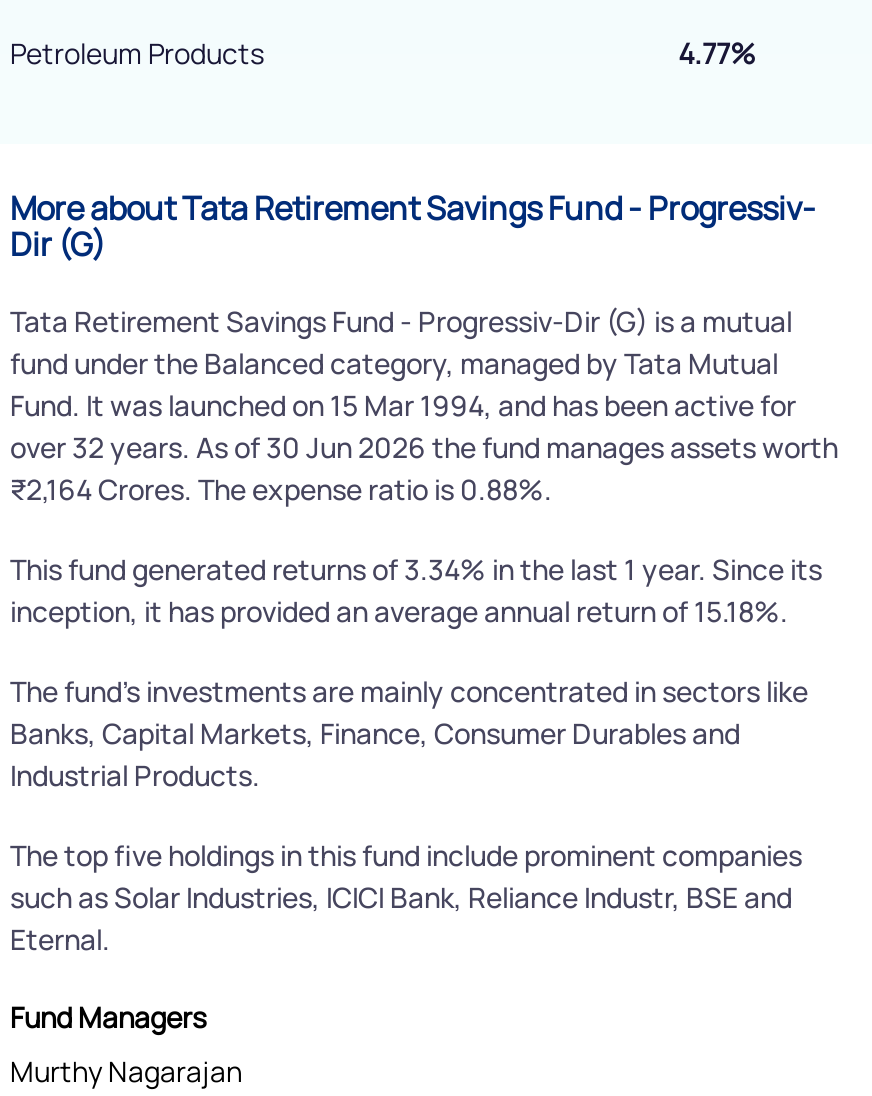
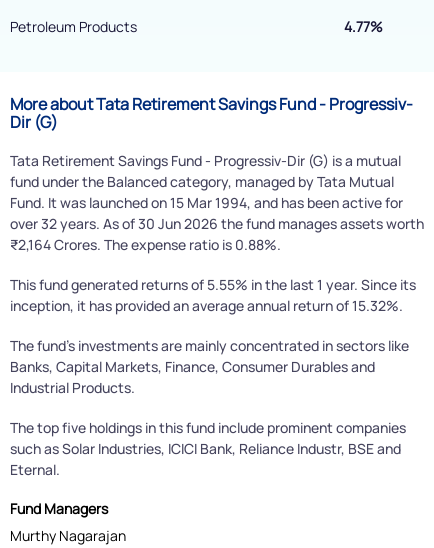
[10,550,822,588] This fund generated returns of 3.34% in the last 1 year. Since its -> [10,275,416,294] This fund generated returns of 5.55% in the last 1 year. Since its
[10,592,788,630] inception, it has provided an average annual return of 15.18%. -> [10,296,403,315] inception, it has provided an average annual return of 15.32%.

